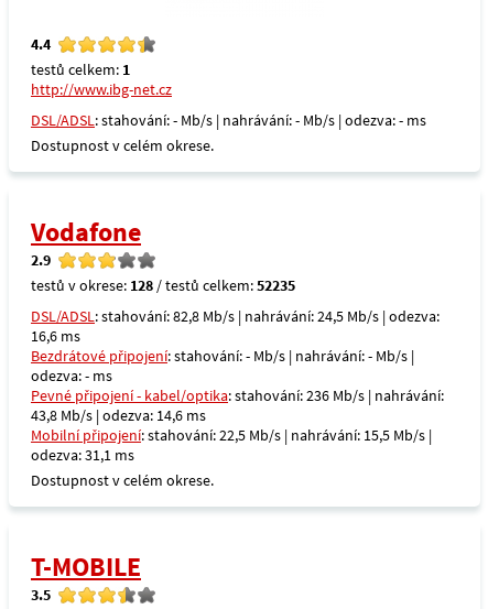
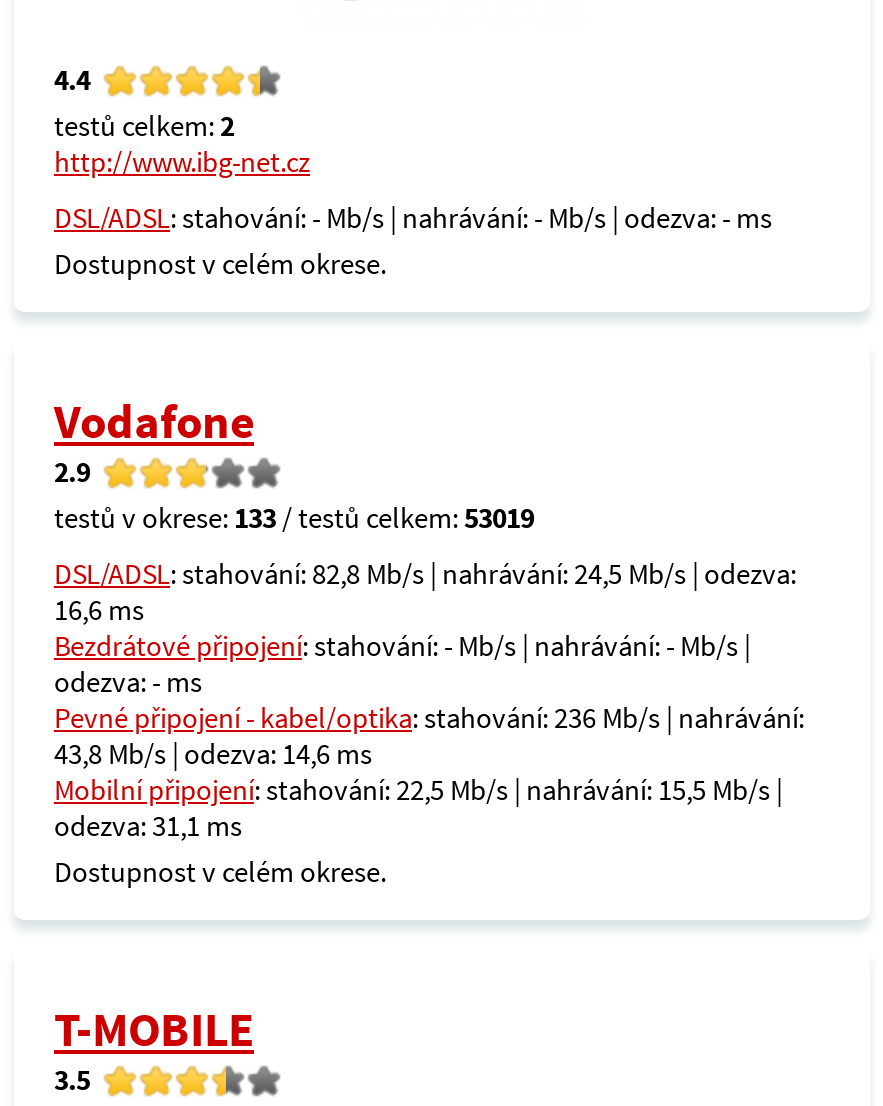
[31,59,130,79] testů celkem: 1 -> [54,108,234,144] testů celkem: 2
[31,275,295,295] testů v okrese: 128 / testů celkem: 52235 -> [54,500,534,536] testů v okrese: 133 / testů celkem: 53019

